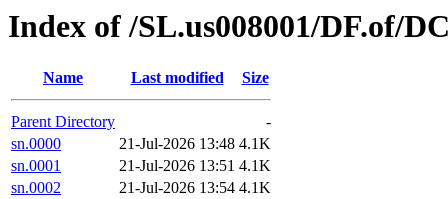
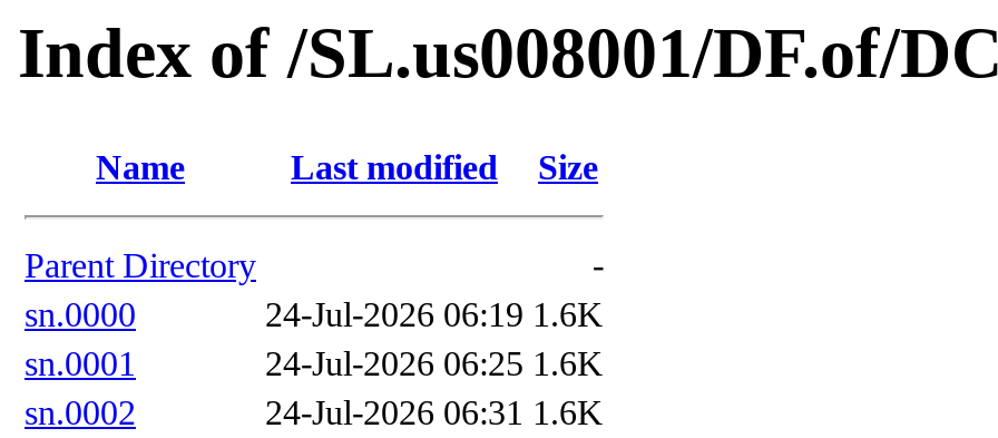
[119,135,271,152] 21-Jul-2026 13:48 4.1K -> [265,296,604,334] 24-Jul-2026 06:19 1.6K
[119,157,271,174] 21-Jul-2026 13:51 4.1K -> [265,345,604,383] 24-Jul-2026 06:25 1.6K
[119,179,271,196] 21-Jul-2026 13:54 4.1K -> [265,394,604,432] 24-Jul-2026 06:31 1.6K

